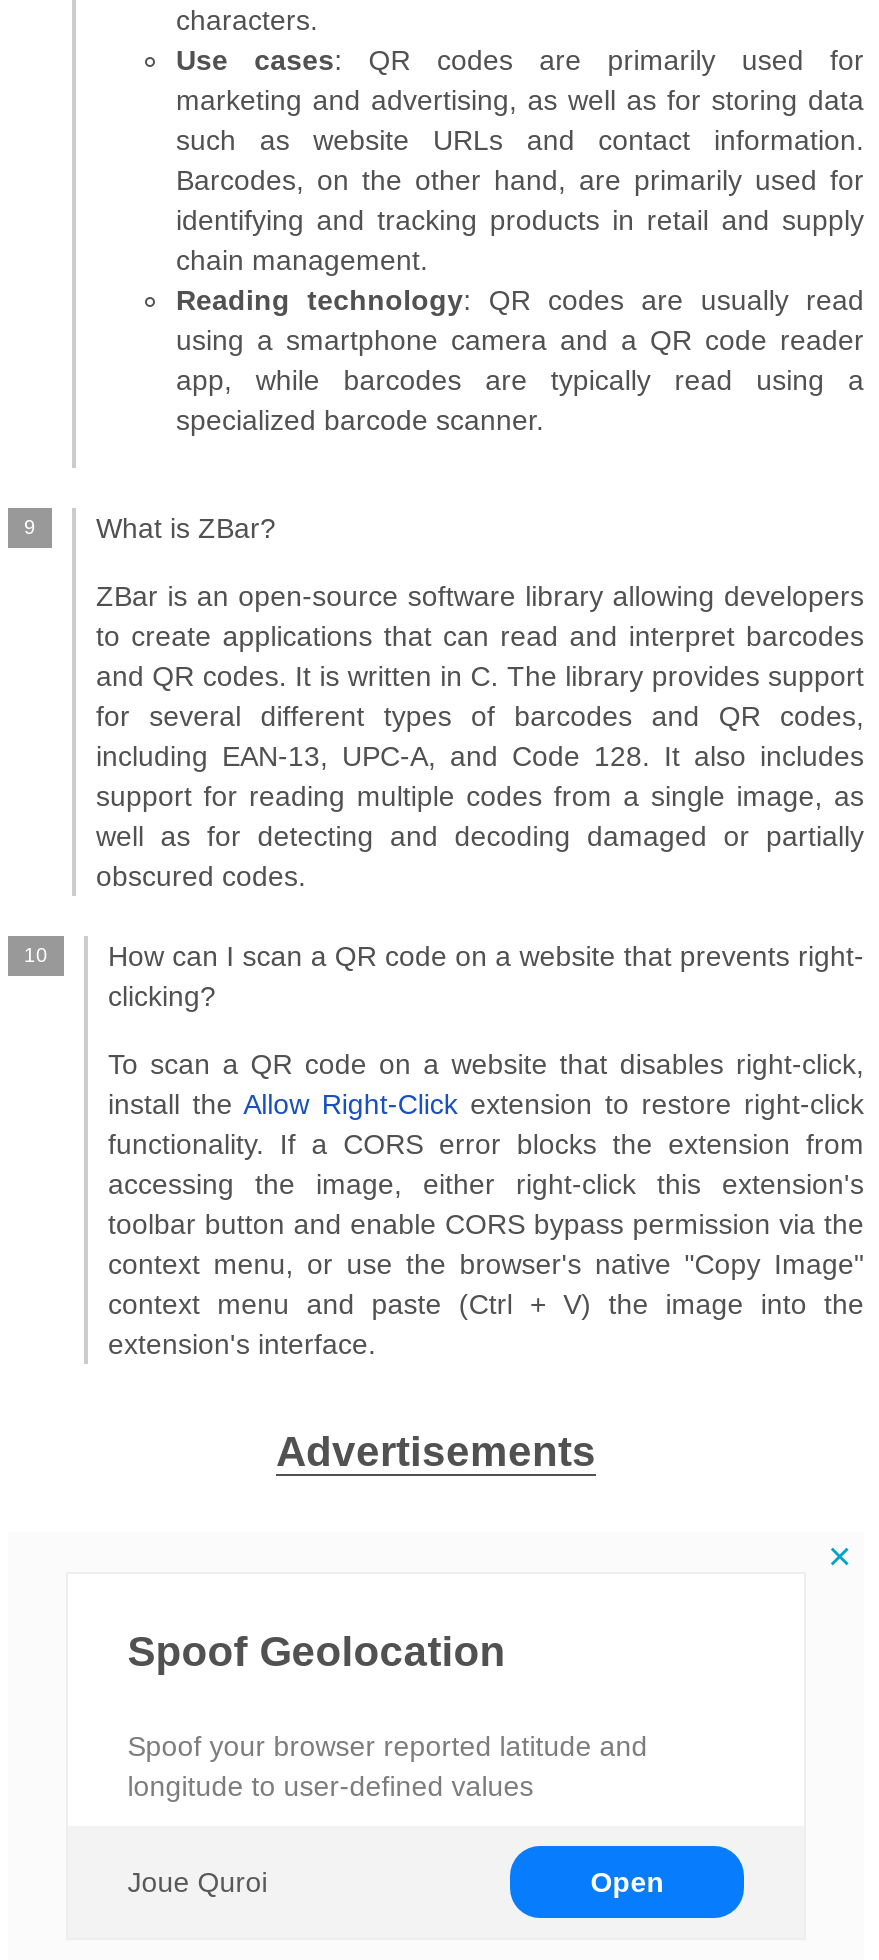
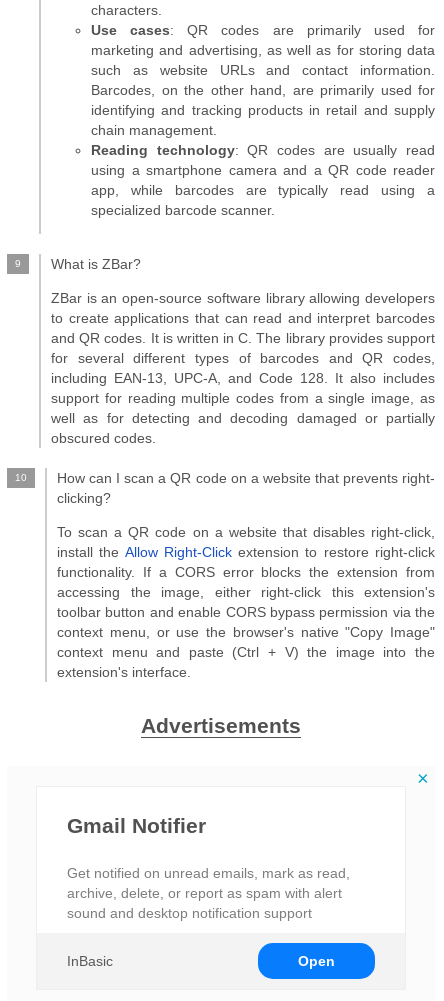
[127,1627,505,1673] Spoof Geolocation -> [67,813,206,836] Gmail Notifier
[127,1730,647,1802] Spoof your browser reported latitude and | longitude to user-defined values -> [67,865,350,921] Get notified on unread emails, mark as read, | archive, delete, or report as spam with alert | sound and desktop notification support
[127,1866,267,1898] Joue Quroi -> [67,953,113,969] InBasic

